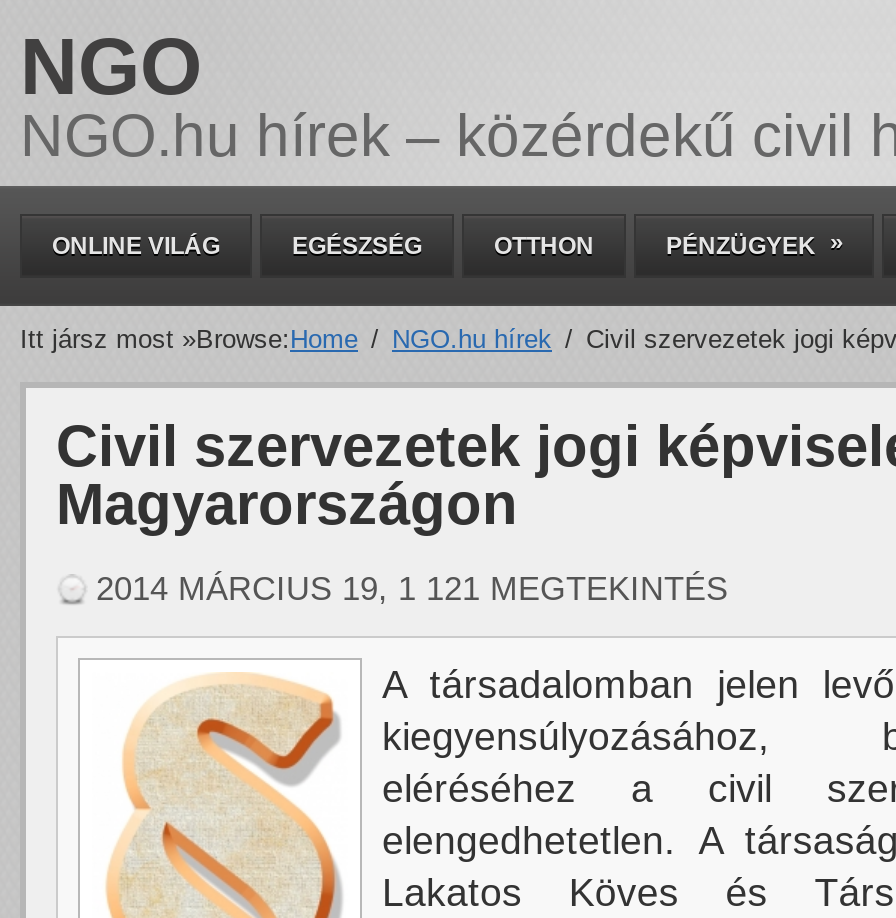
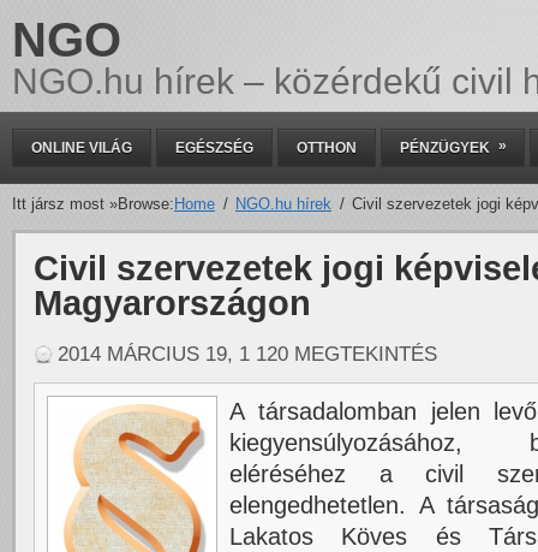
[96,570,728,608] 2014 MÁRCIUS 19, 1 121 MEGTEKINTÉS -> [58,343,437,366] 2014 MÁRCIUS 19, 1 120 MEGTEKINTÉS

